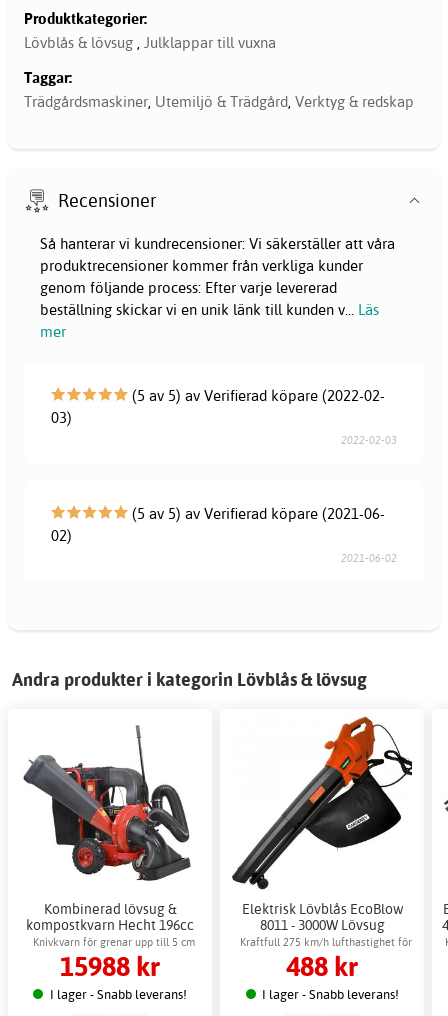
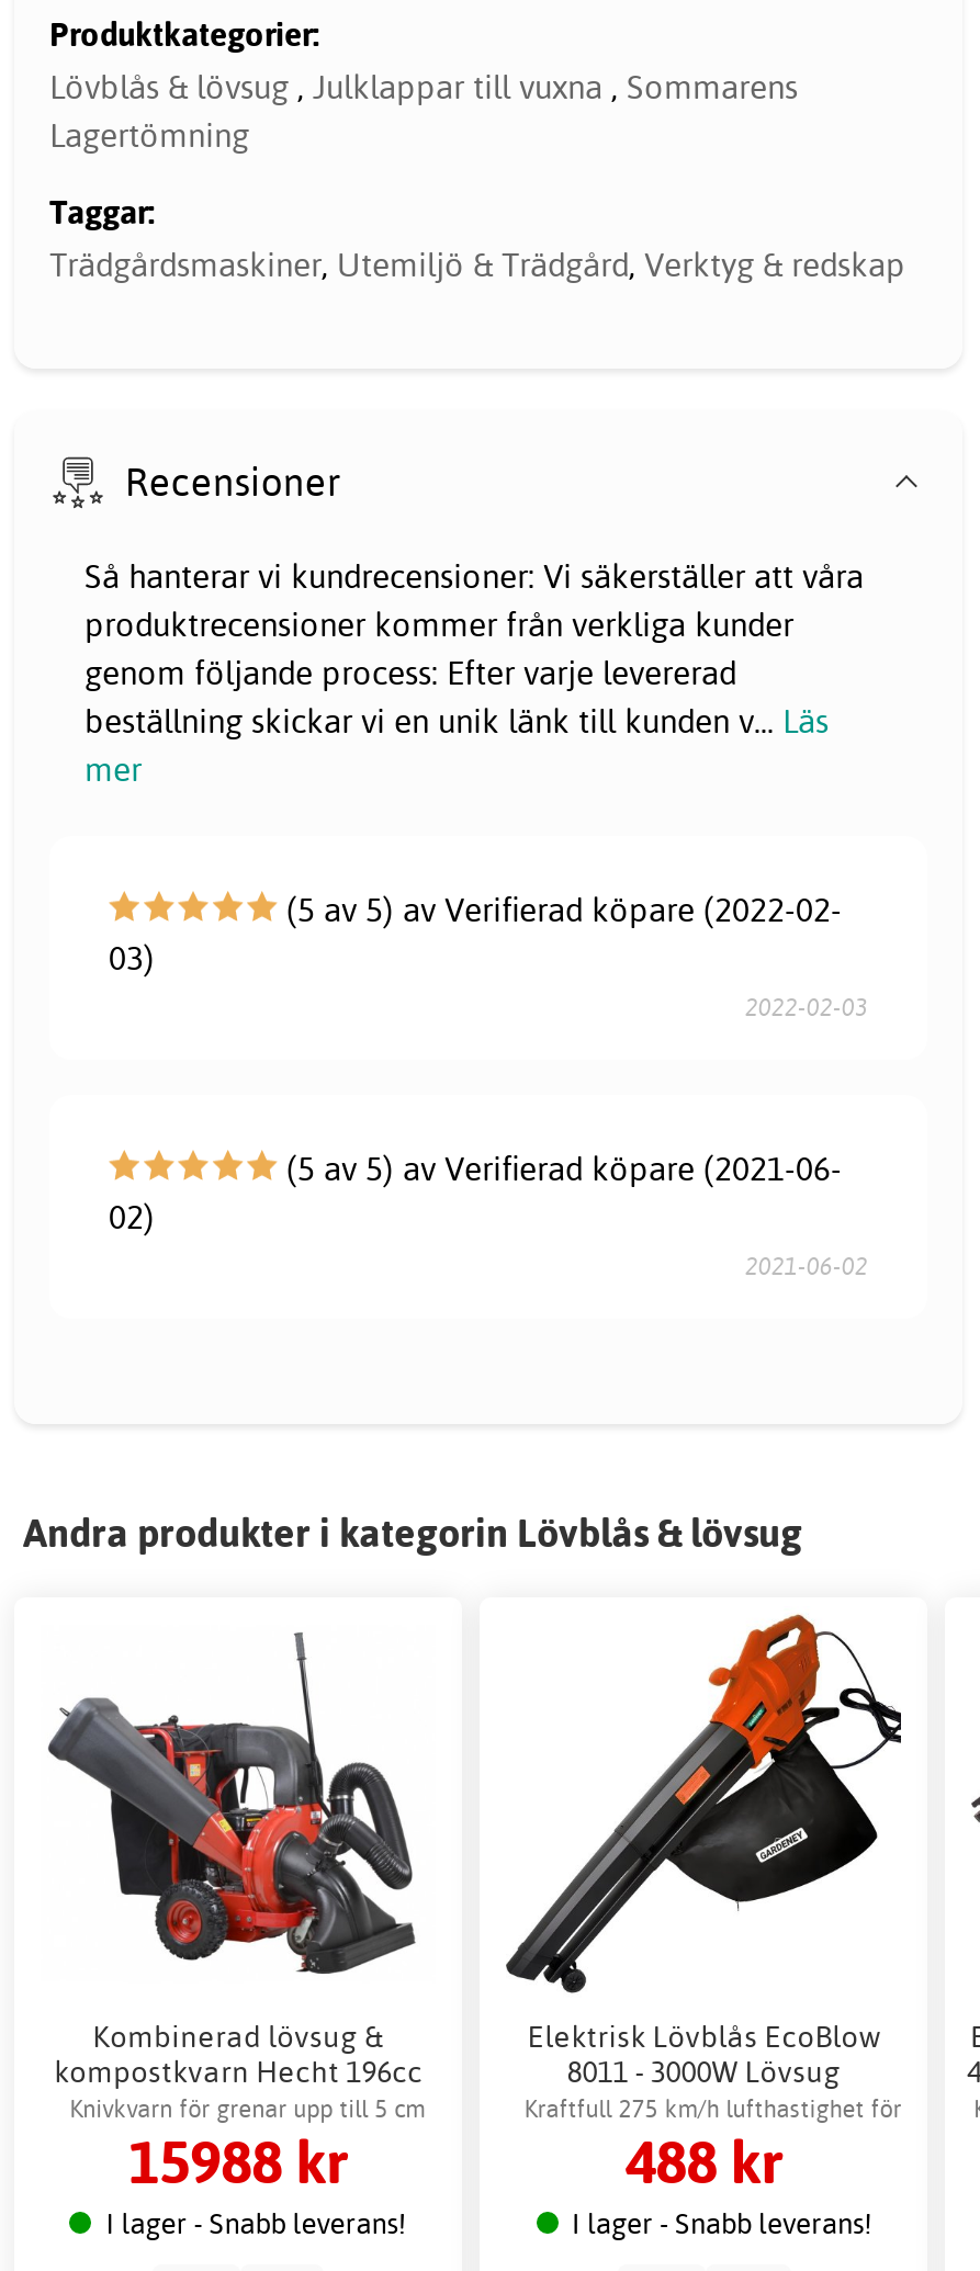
[24,33,276,52] Lövblås & lövsug , Julklappar till vuxna -> [49,65,798,155] Lövblås & lövsug , Julklappar till vuxna , Sommarens | Lagertömning

